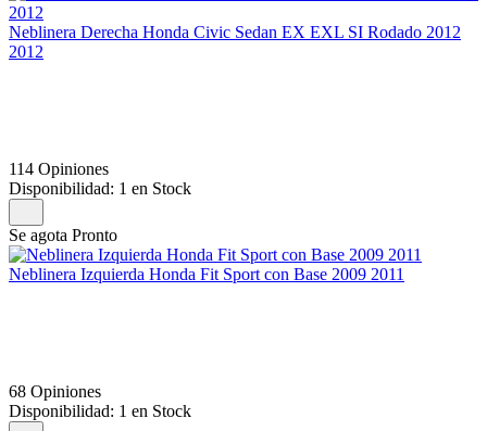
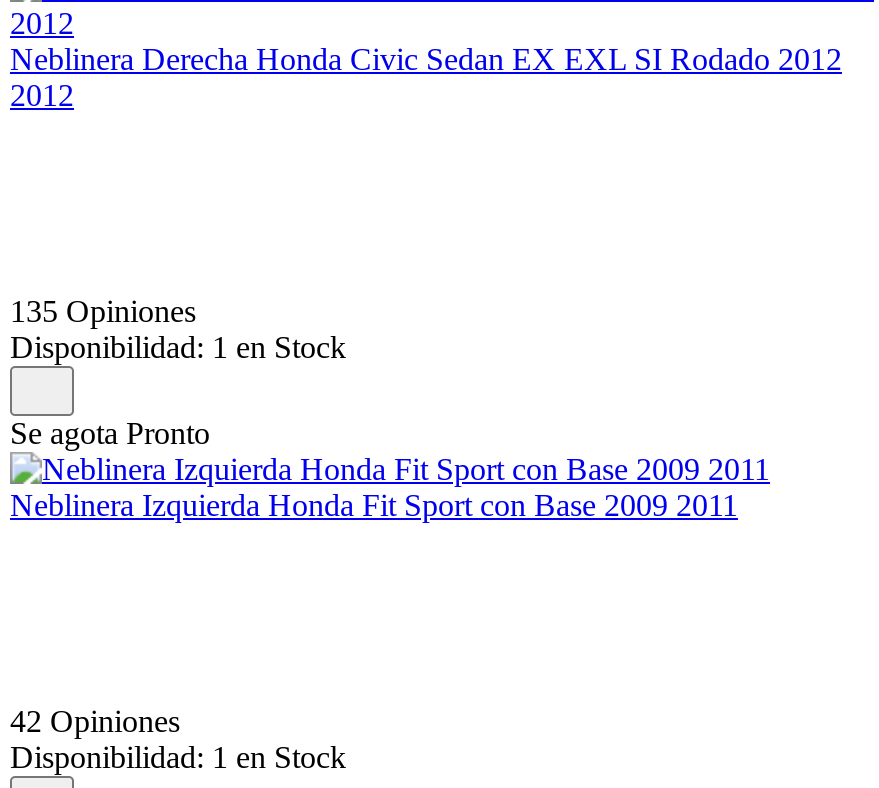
[9,159,109,178] 114 Opiniones -> [10,293,196,327] 135 Opiniones
[9,382,101,400] 68 Opiniones -> [10,703,180,737] 42 Opiniones

